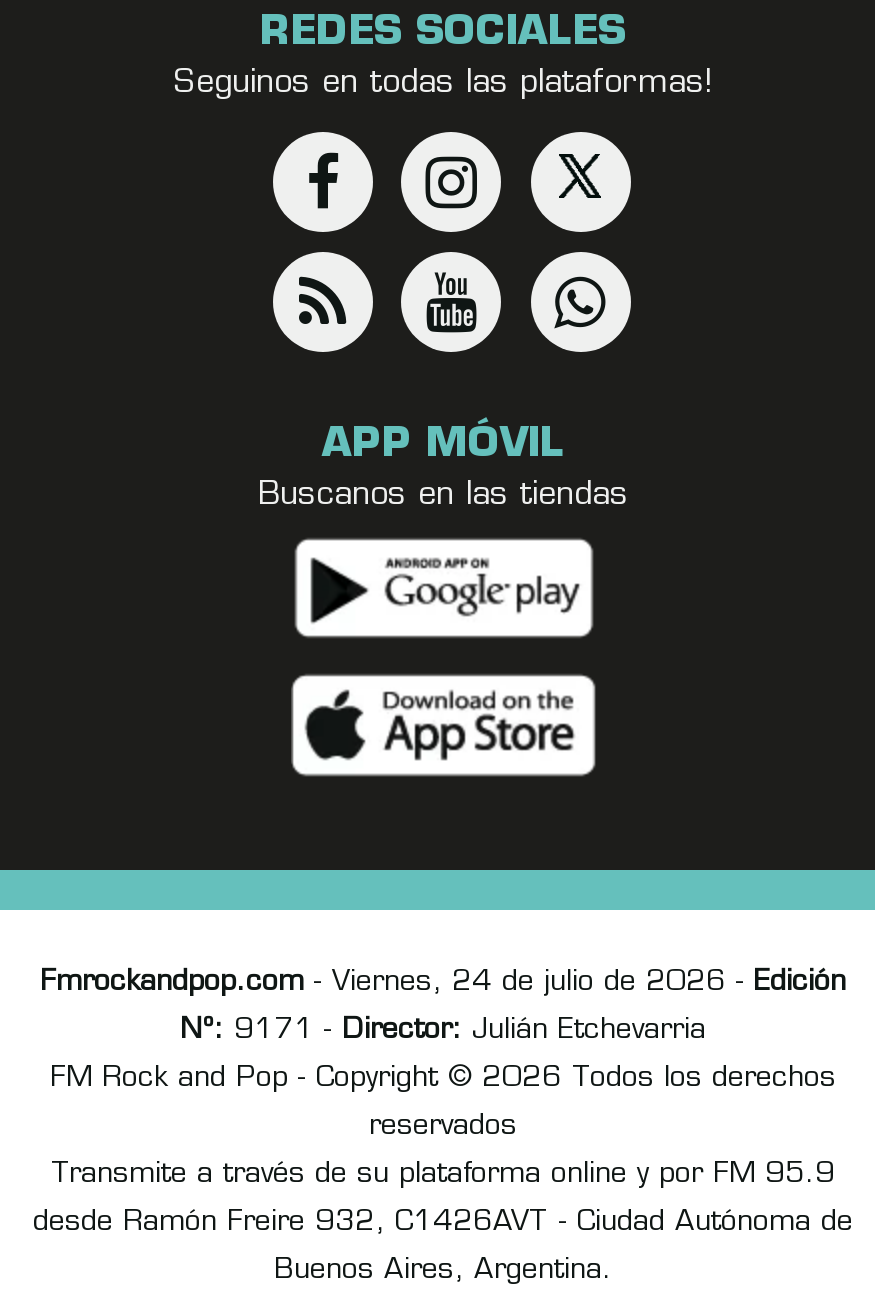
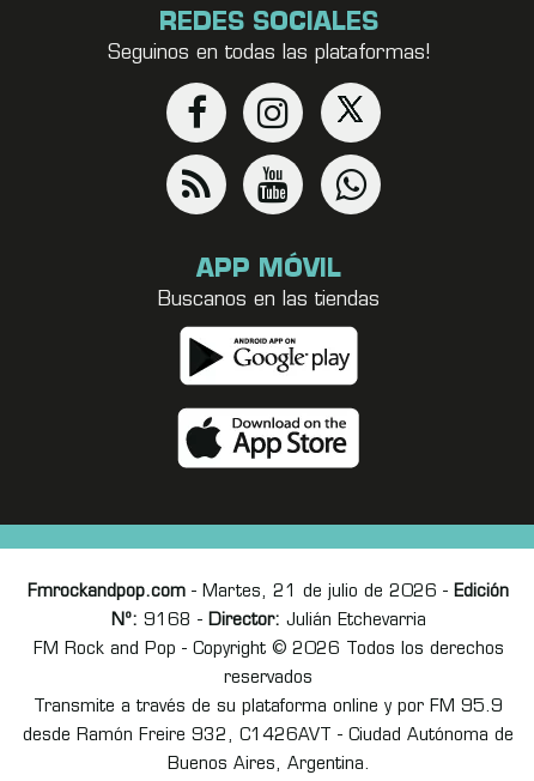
[40,968,846,998] Fmrockandpop.com - Viernes, 24 de julio de 2026 - Edición -> [28,583,509,601] Fmrockandpop.com - Martes, 21 de julio de 2026 - Edición
[180,1016,706,1046] Nº: 9171 - Director: Julián Etchevarria -> [111,612,426,630] Nº: 9168 - Director: Julián Etchevarria

